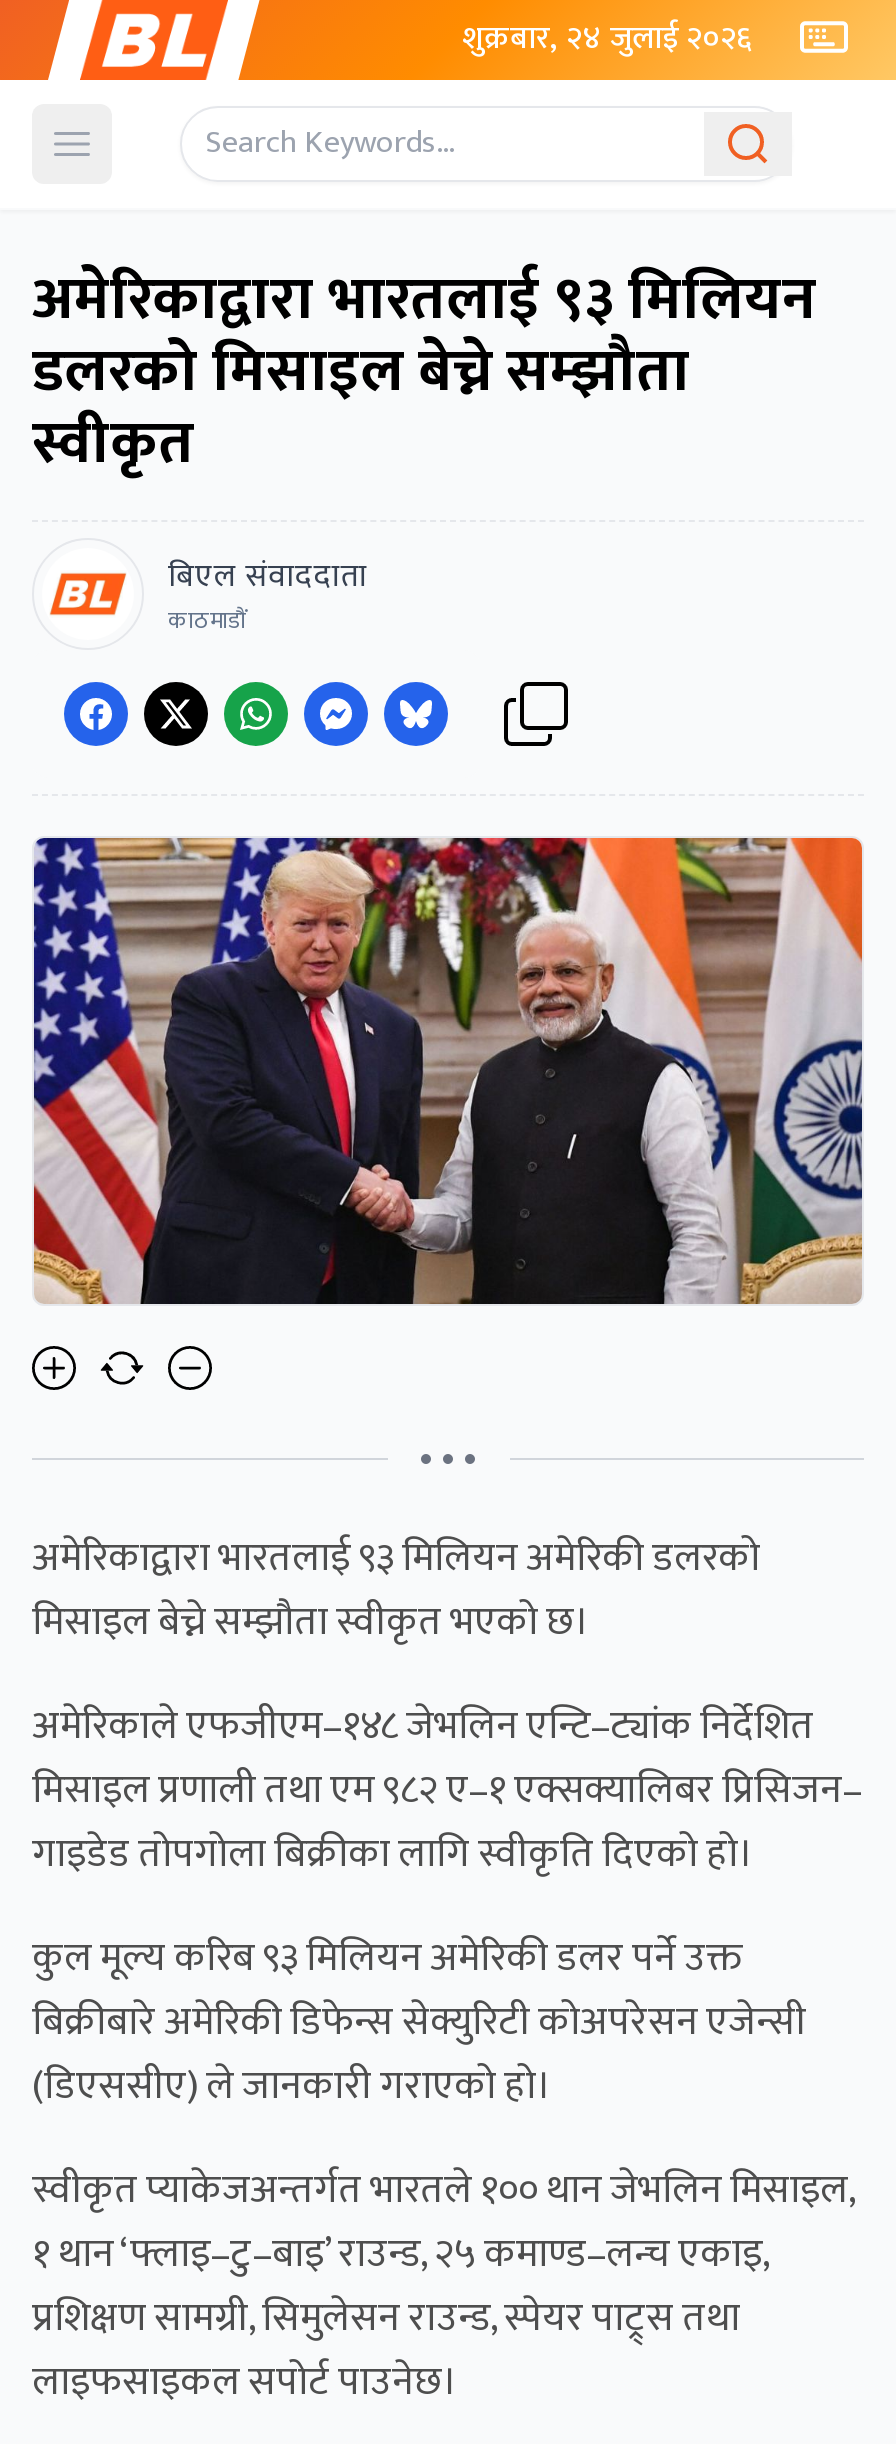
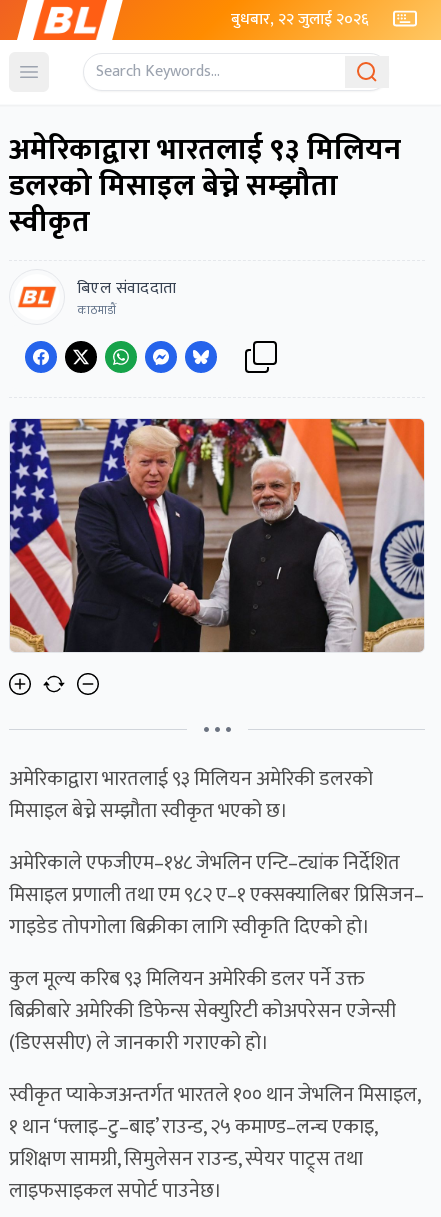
[462,12,752,66] शुक्रबार, २४ जुलाई २०२६ -> [231,6,369,33] बुधबार, २२ जुलाई २०२६

